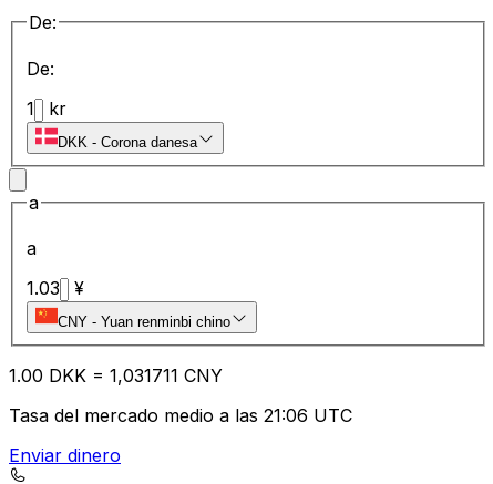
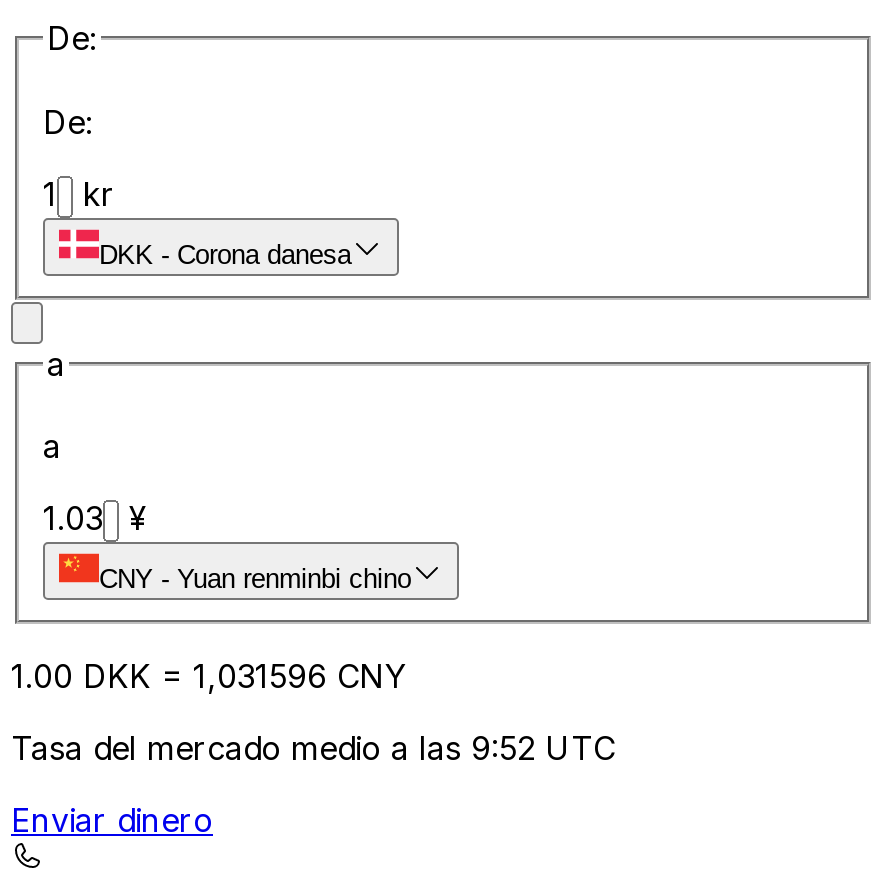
[9,365,223,387] 1.00 DKK = 1, 031711 CNY -> [11,657,407,697] 1.00 DKK = 1, 031596 CNY
[9,405,352,427] Tasa del mercado medio a las 21:06 UTC -> [11,729,615,769] Tasa del mercado medio a las 9:52 UTC

